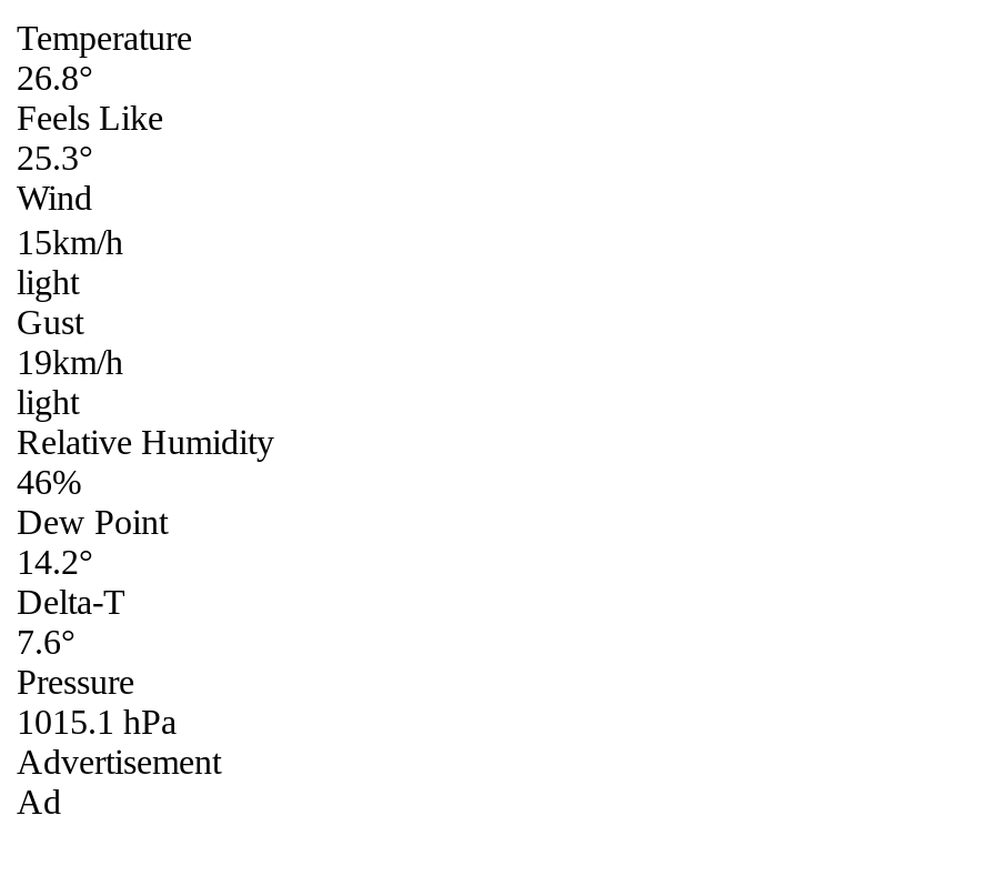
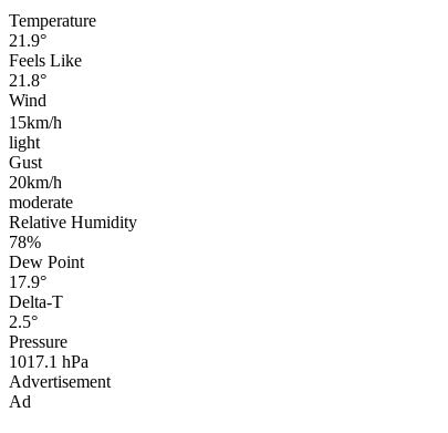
[17,58,92,95] 26.8° -> [9,30,46,49] 21.9°
[17,138,92,175] 25.3° -> [9,70,46,89] 21.8°
[17,342,123,420] 19km/h | light -> [9,172,73,211] 20km/h | moderate
[17,462,81,500] 46% -> [9,232,41,251] 78%
[17,542,92,580] 14.2° -> [9,272,46,291] 17.9°
[17,622,74,659] 7.6° -> [9,312,38,331] 2.5°
[17,702,177,739] 1015.1 hPa -> [9,352,88,370] 1017.1 hPa

